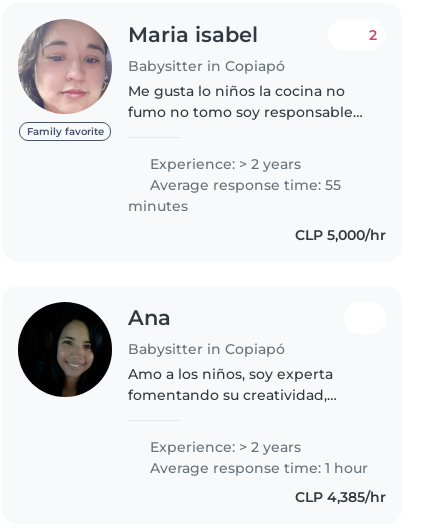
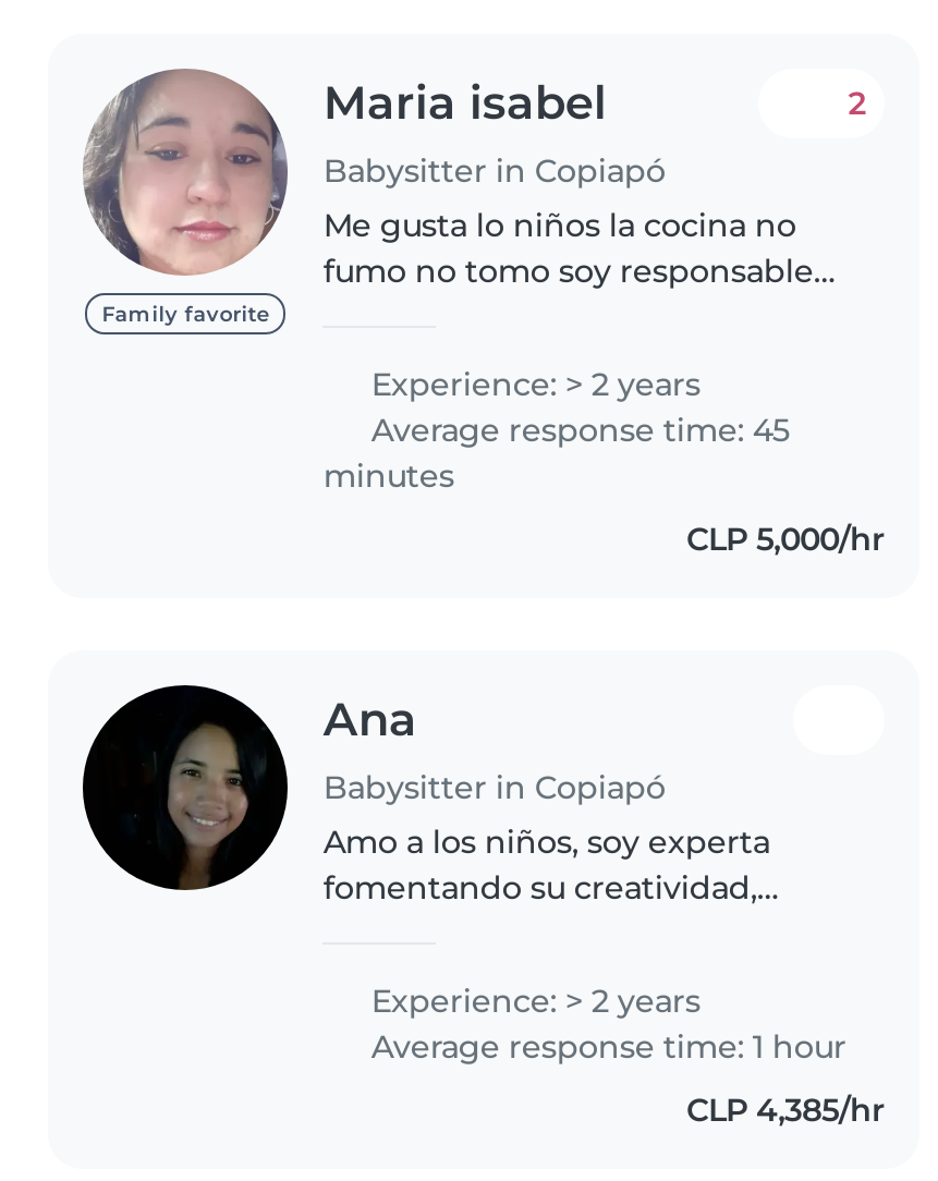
[146,176,341,194] Average response time: 55 -> [363,411,790,450] Average response time: 45

